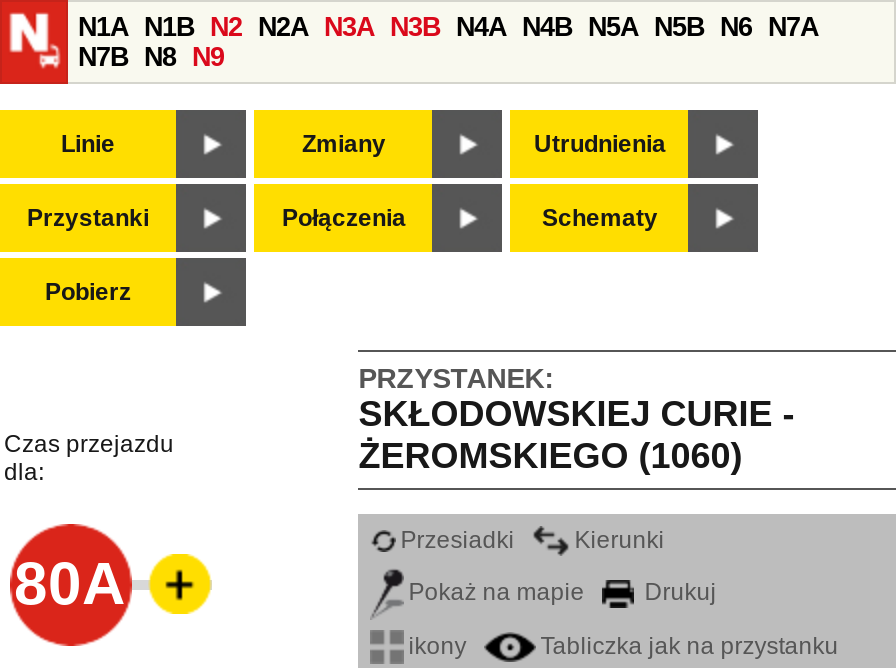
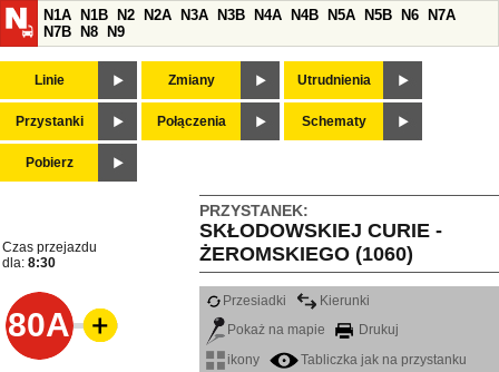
[4,458,44,486] dla: -> [2,255,56,271] dla: 8:30

